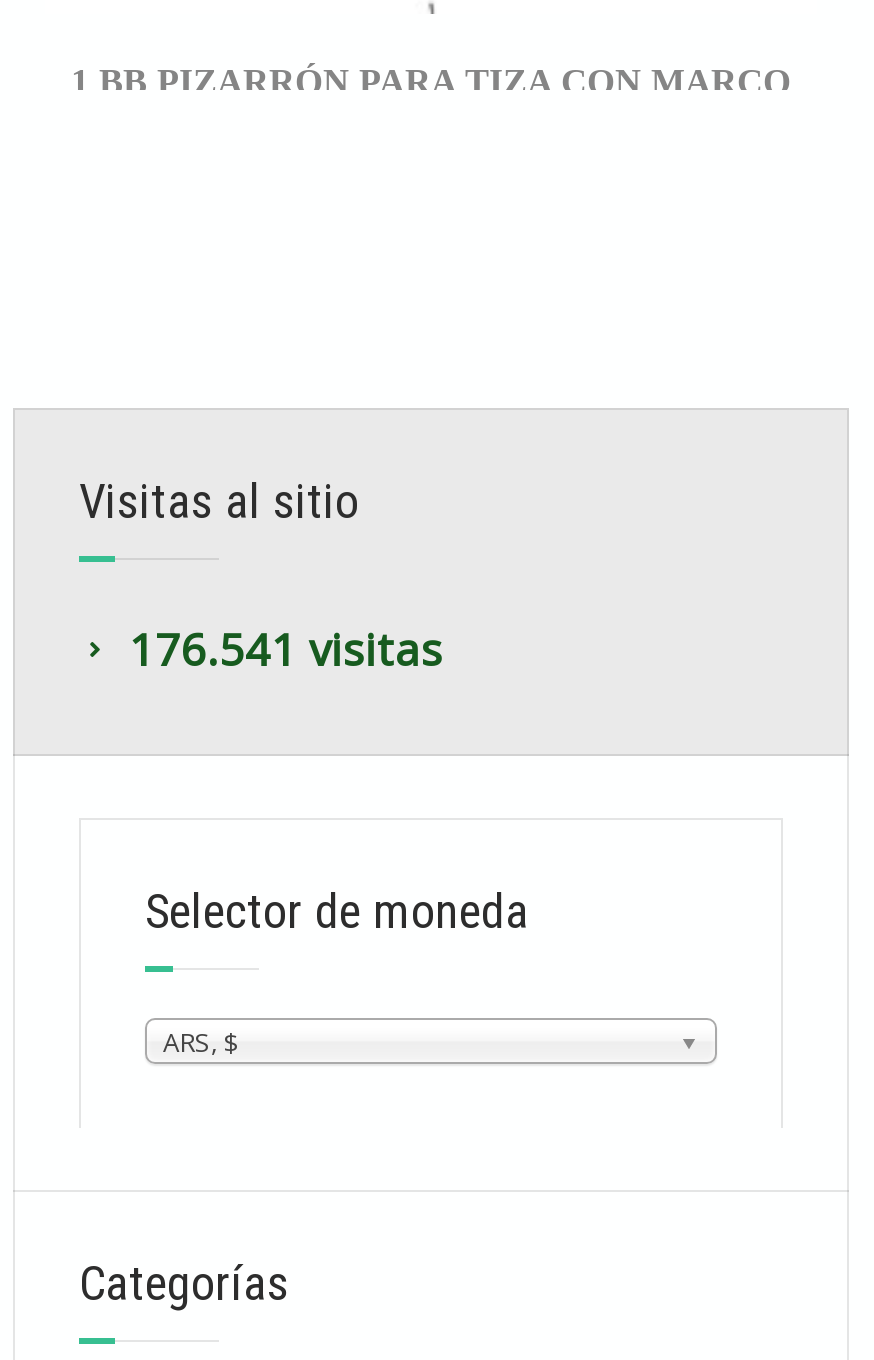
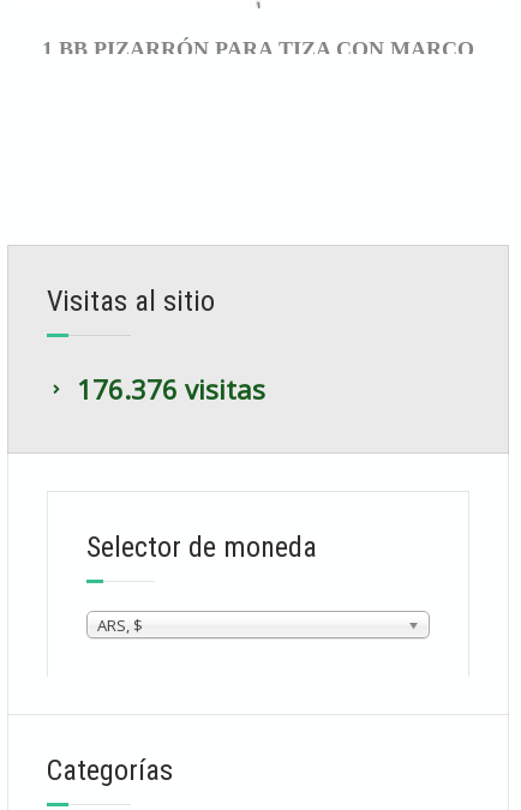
[129,618,443,678] 176.541 visitas -> [77,371,265,407] 176.376 visitas

